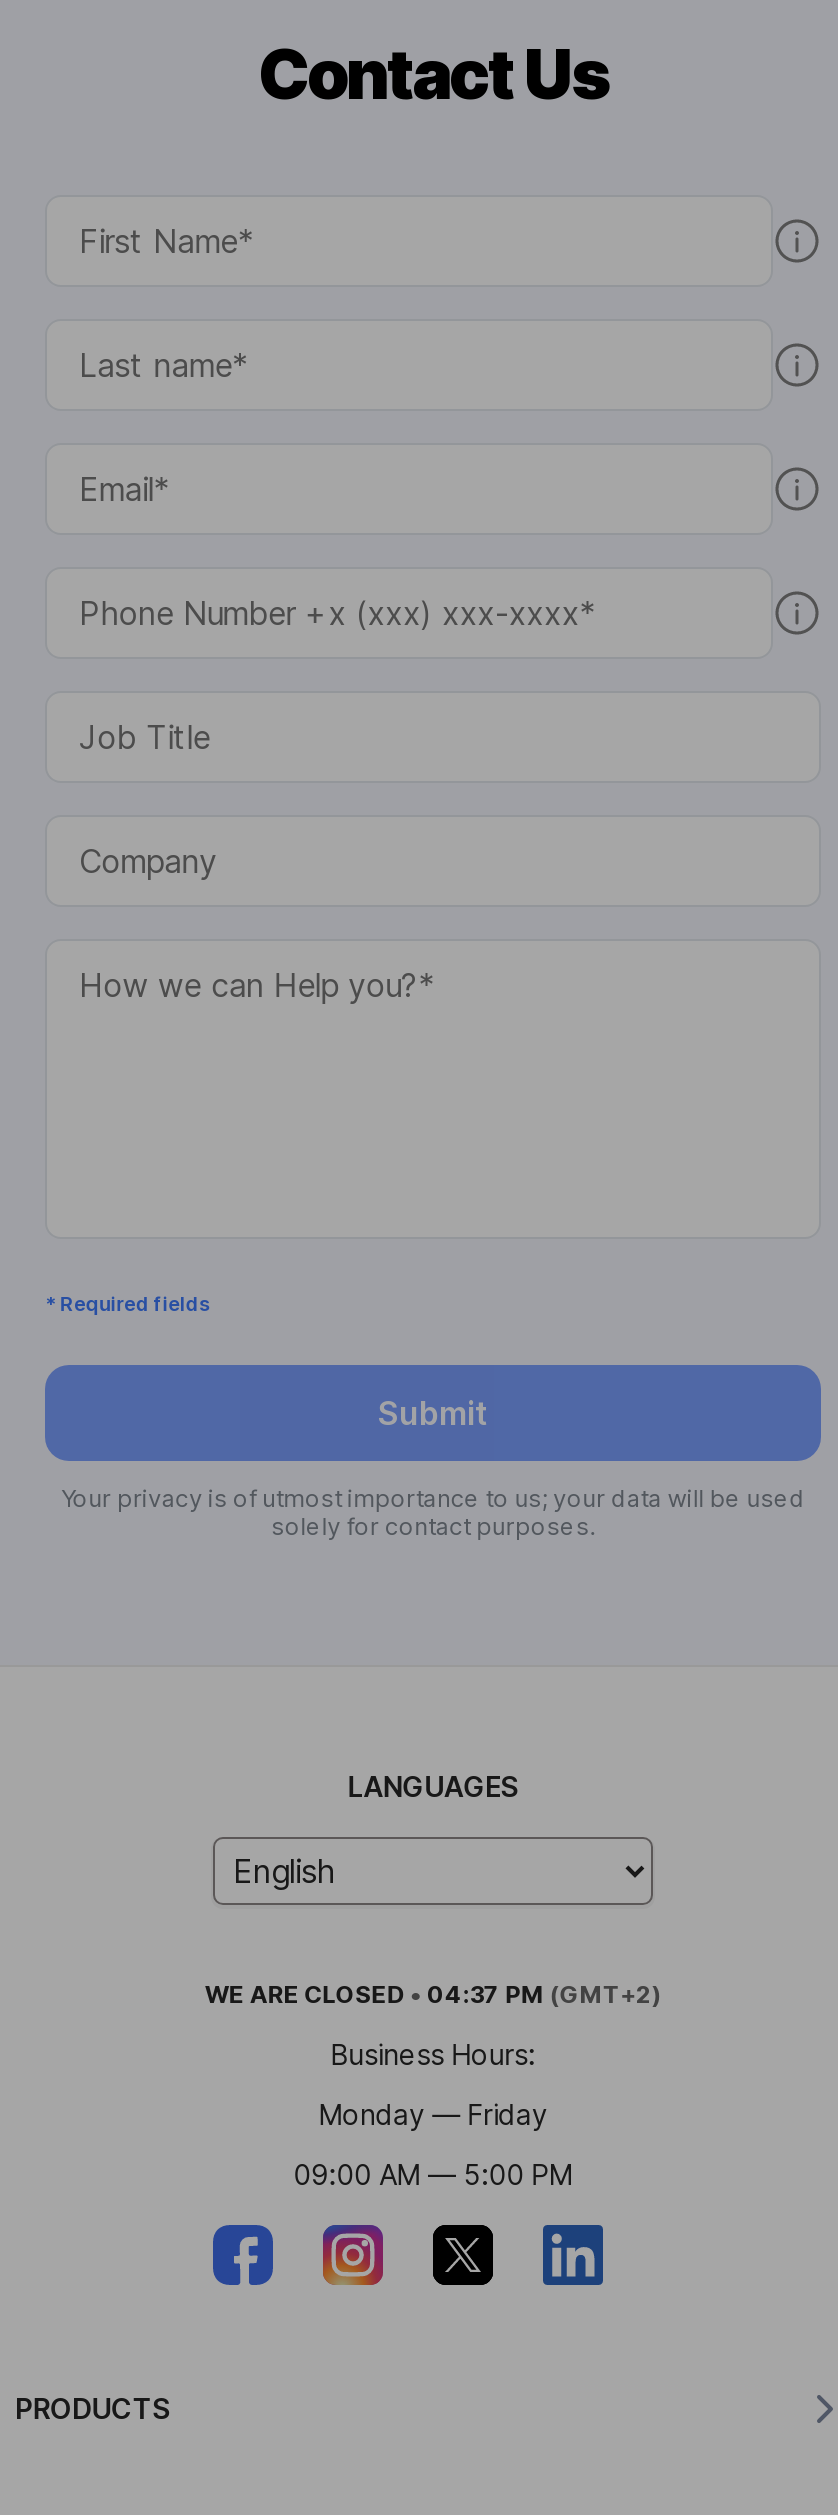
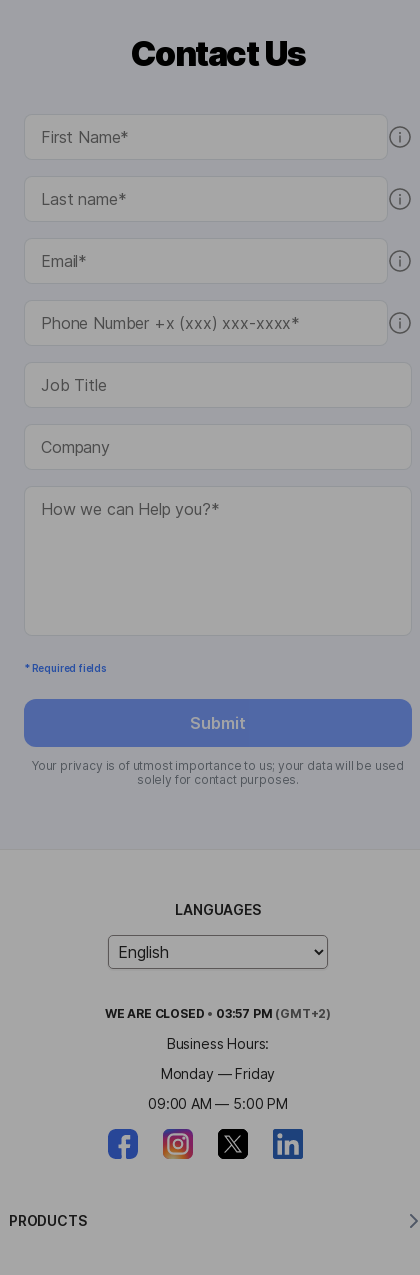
[205,1978,661,2008] WE ARE CLOSED • 04:37 PM (GMT+2) -> [105,1006,331,1021] WE ARE CLOSED • 03:57 PM (GMT+2)

